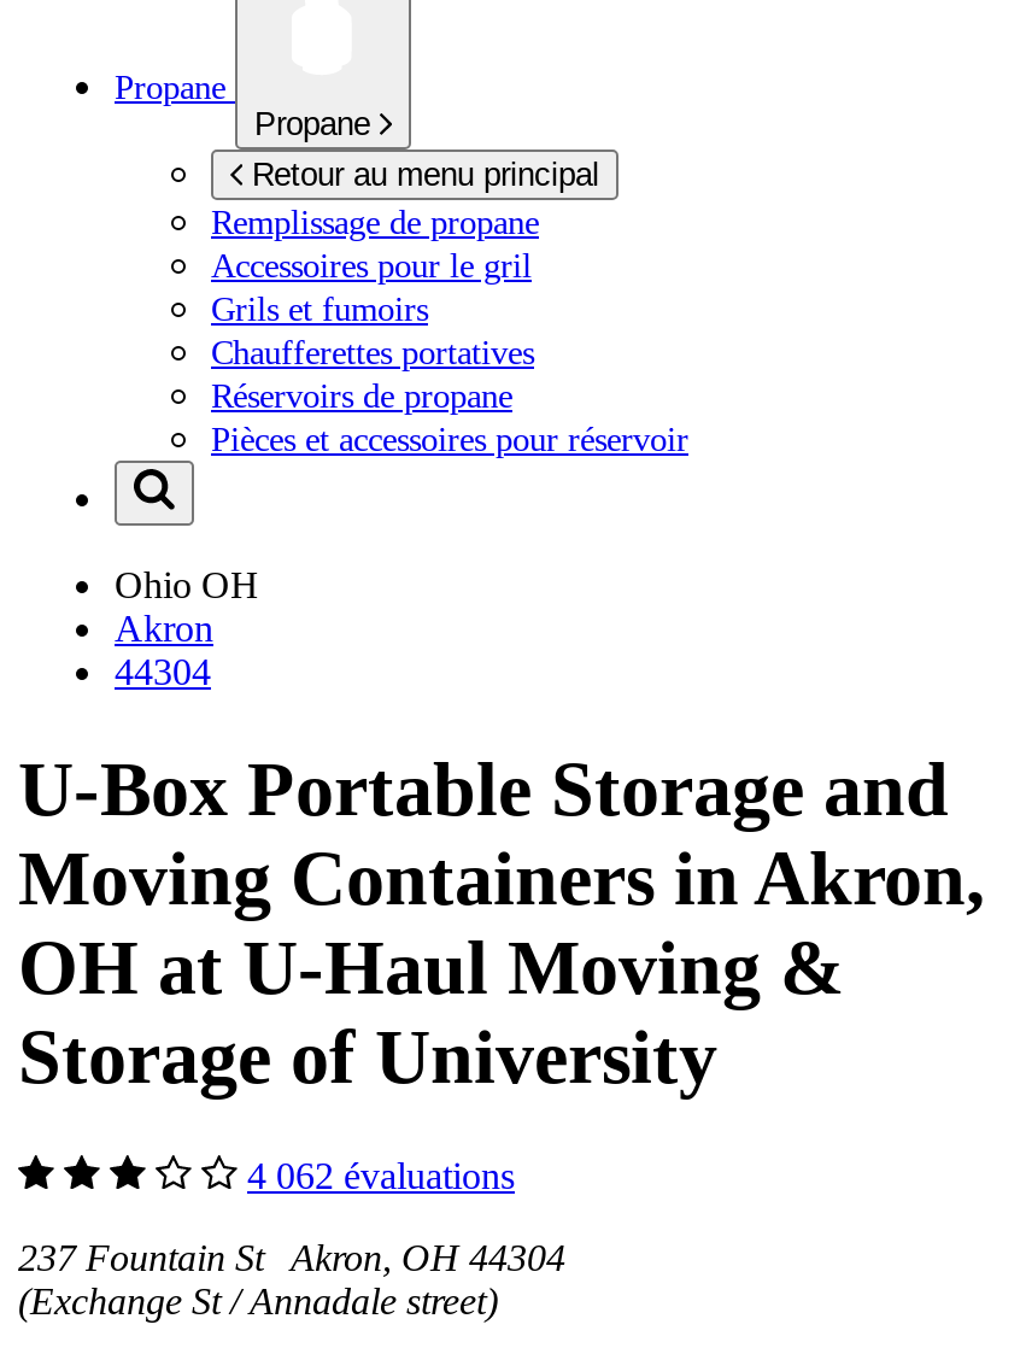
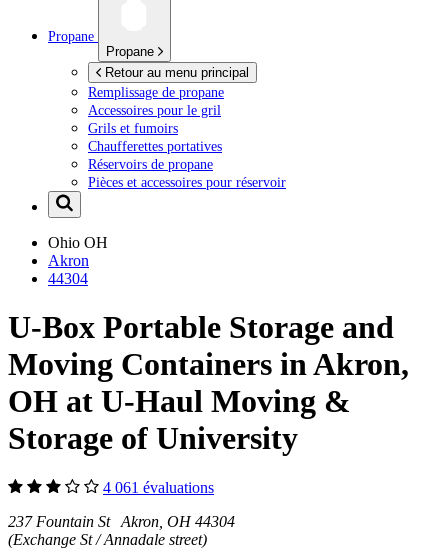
[247,1154,515,1195] 4 062 évaluations -> [103,479,214,496] 4 061 évaluations

